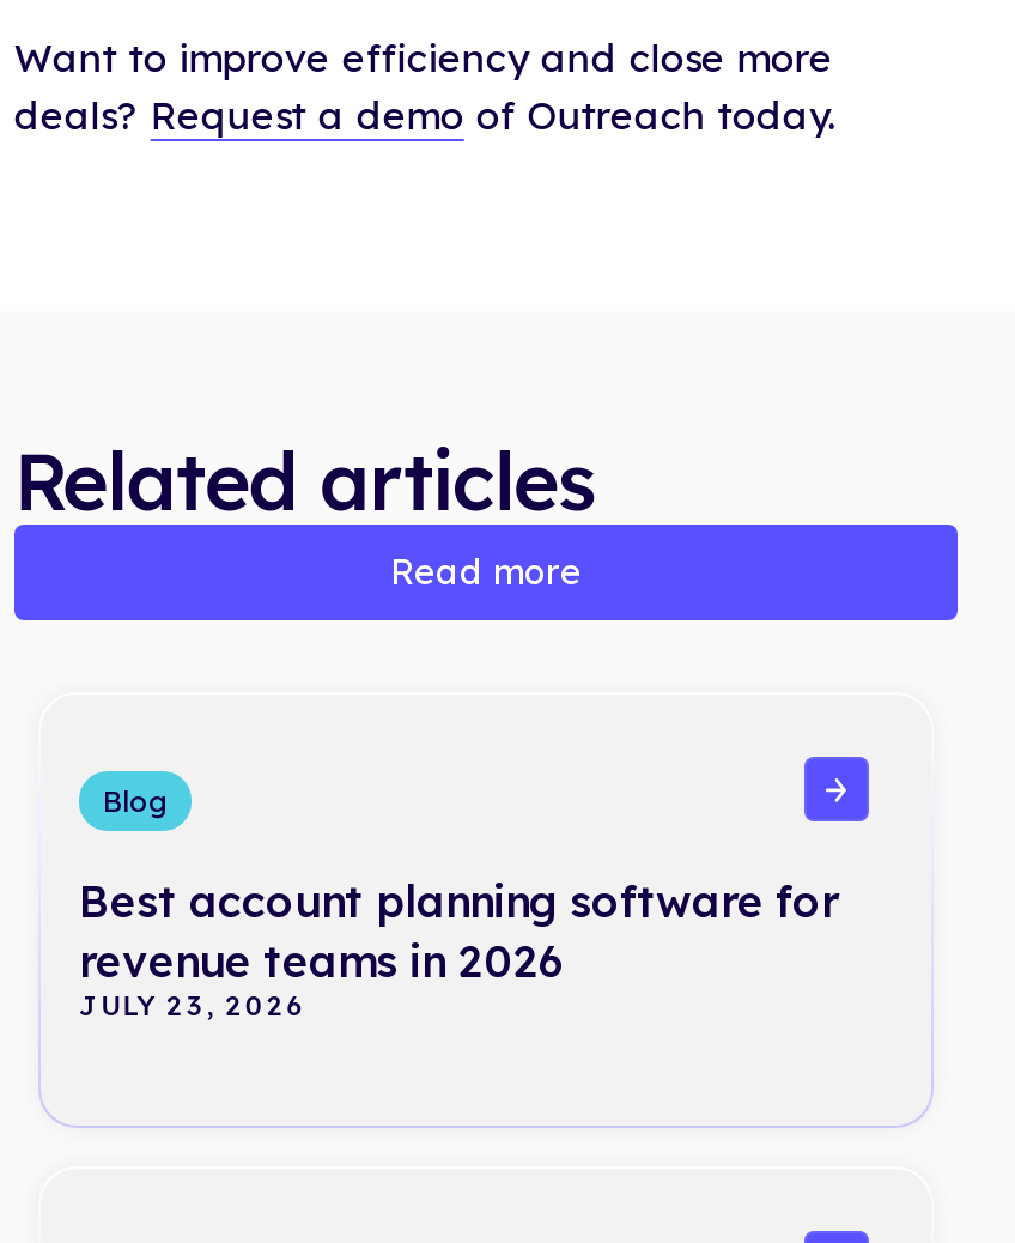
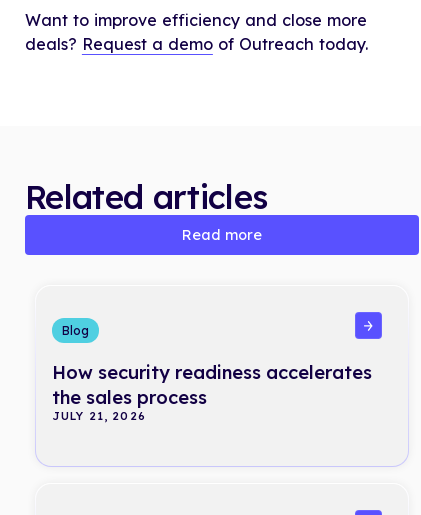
[79,873,838,1021] Best account planning software for | revenue teams in 2026 | JULY 23, 2026 -> [52,360,372,422] How security readiness accelerates | the sales process | JULY 21, 2026

